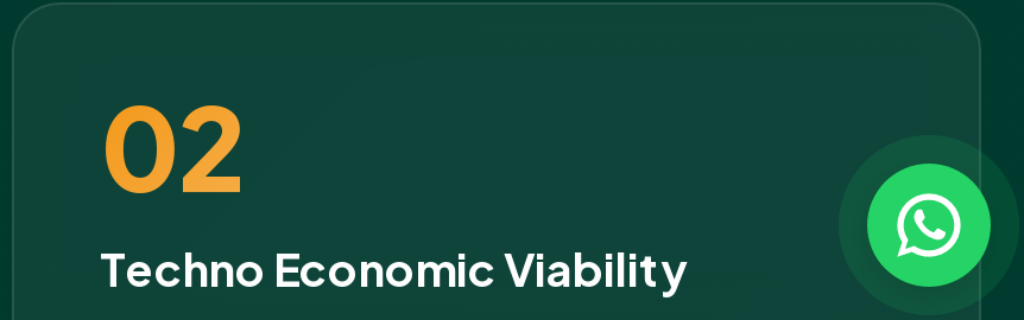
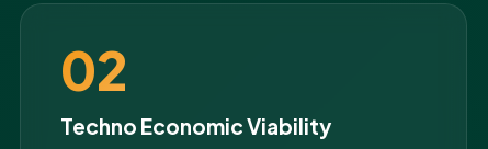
[865,161,993,289] [image] -> none

